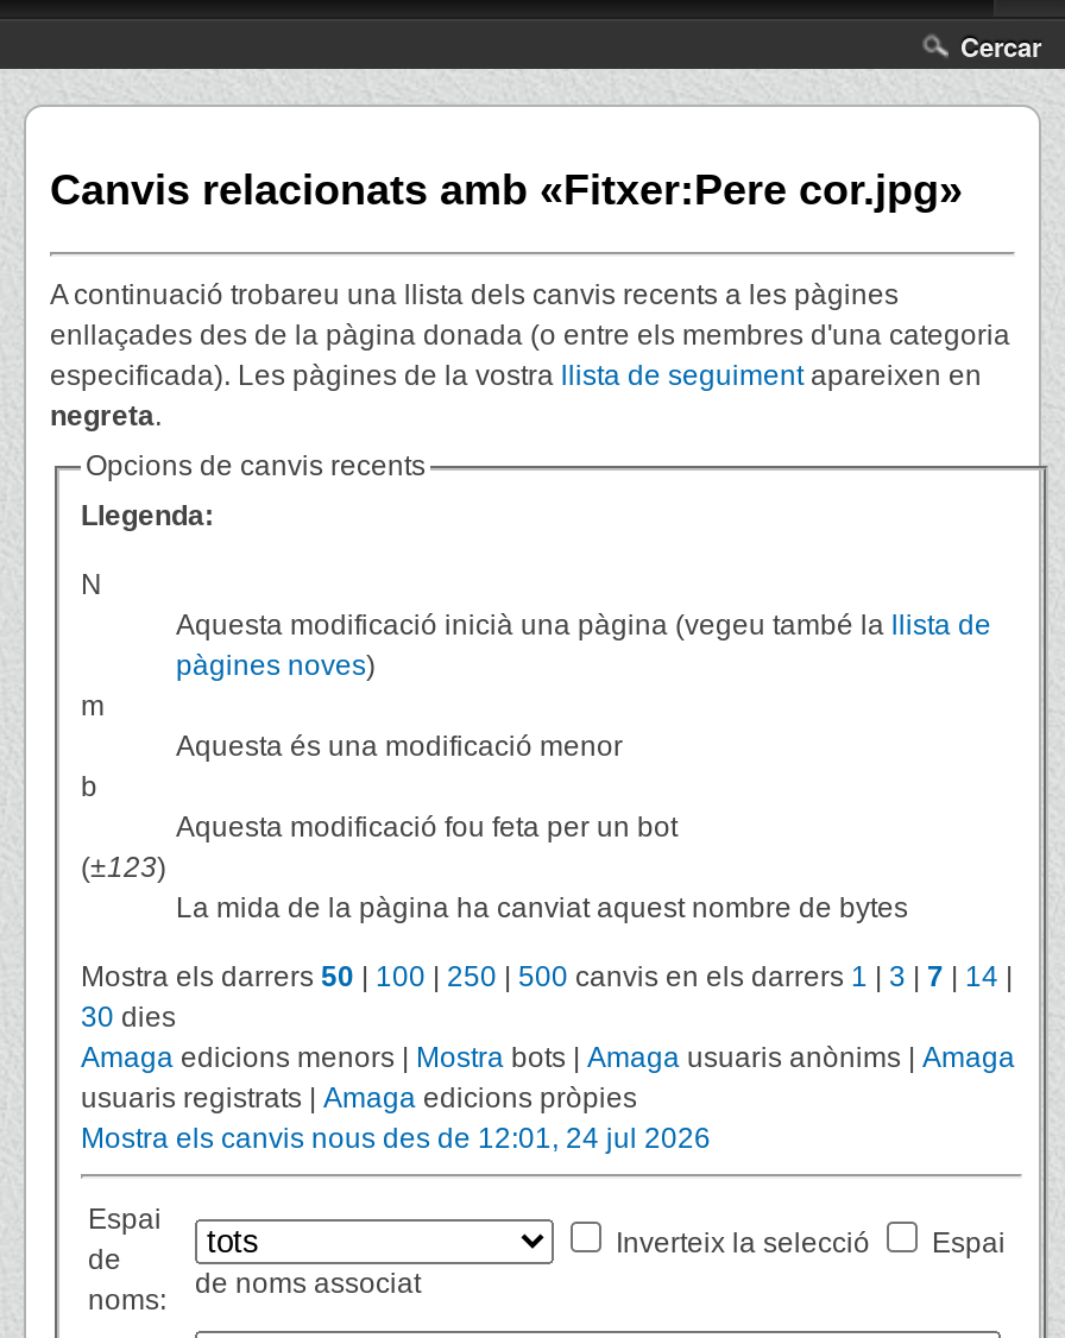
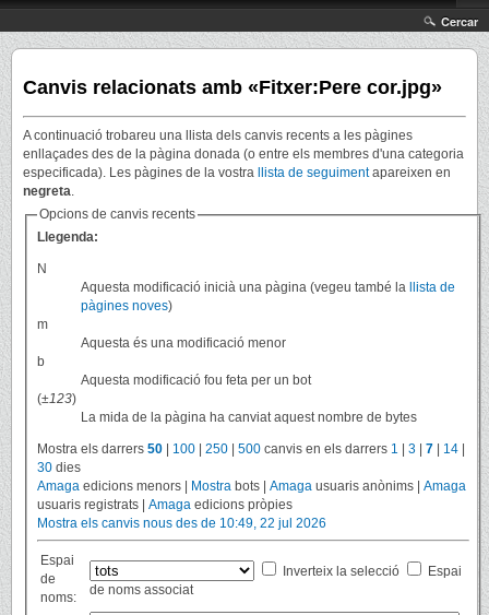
[81,1122,711,1155] Mostra els canvis nous des de 12:01, 24 jul 2026 -> [37,516,326,531] Mostra els canvis nous des de 10:49, 22 jul 2026

